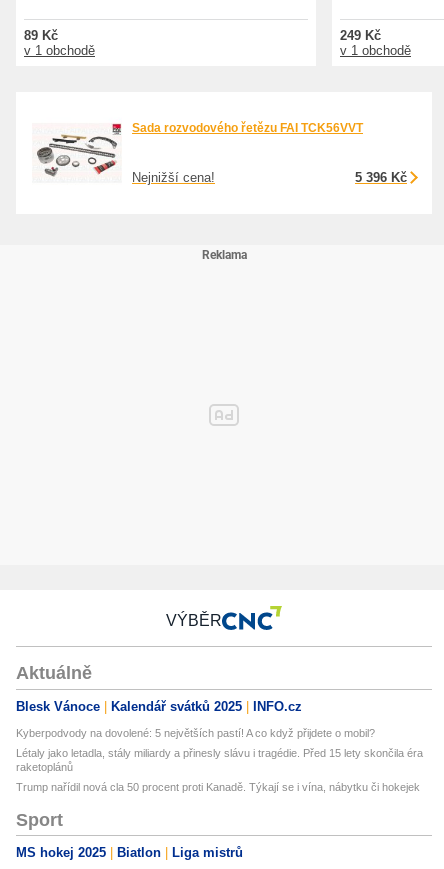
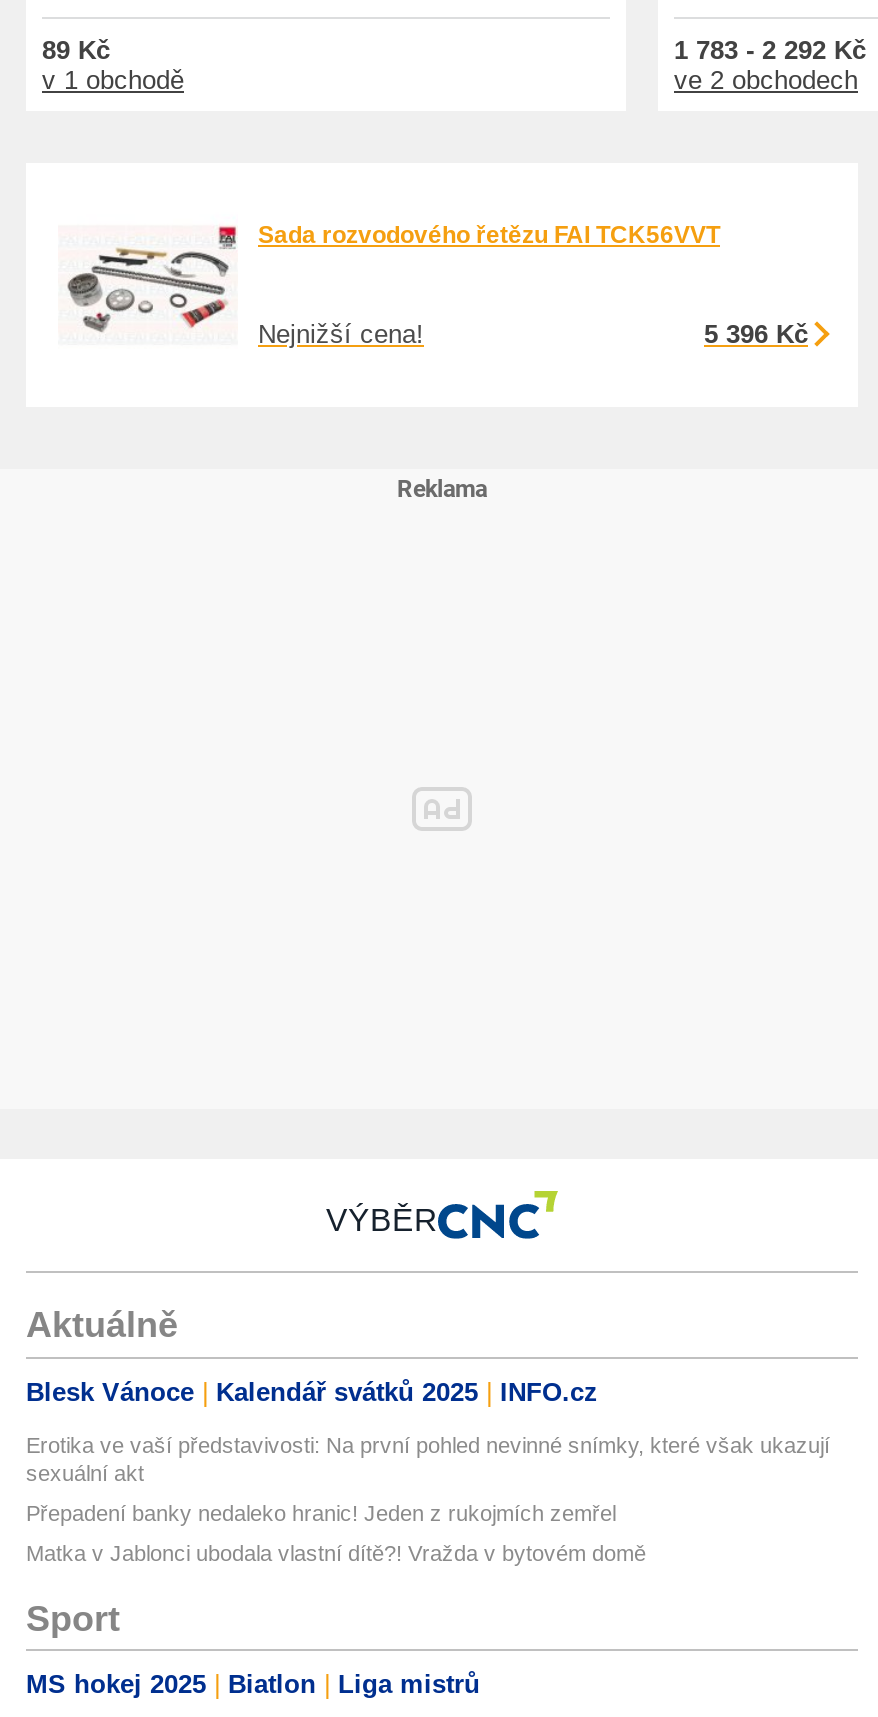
[340,28,411,58] 249 Kč | v 1 obchodě -> [674,35,866,95] 1 783 - 2 292 Kč | ve 2 obchodech
[16,727,375,739] Kyberpodvody na dovolené: 5 největších pastí! A co když přijdete o mobil? -> [26,1433,830,1485] Erotika ve vaší představivosti: Na první pohled nevinné snímky, které však ukazují | sexuální akt
[16,747,423,773] Létaly jako letadla, stály miliardy a přinesly slávu i tragédie. Před 15 lety skončila éra | raketoplánů -> [26,1501,616,1525] Přepadení banky nedaleko hranic! Jeden z rukojmích zemřel
[16,781,420,793] Trump nařídil nová cla 50 procent proti Kanadě. Týkají se i vína, nábytku či hokejek -> [26,1541,646,1565] Matka v Jablonci ubodala vlastní dítě?! Vražda v bytovém domě

